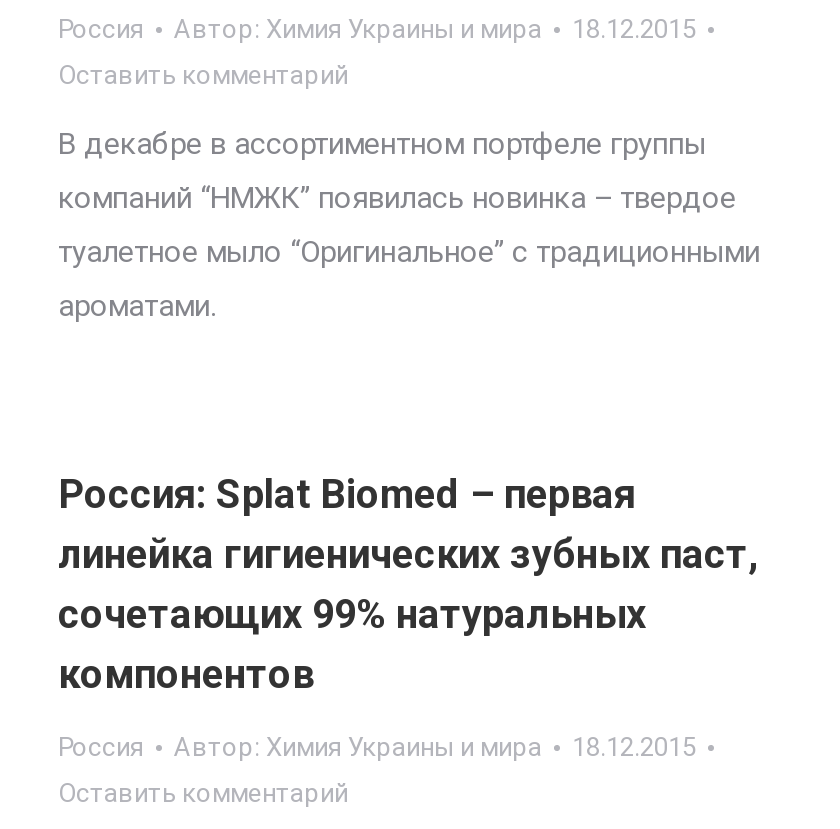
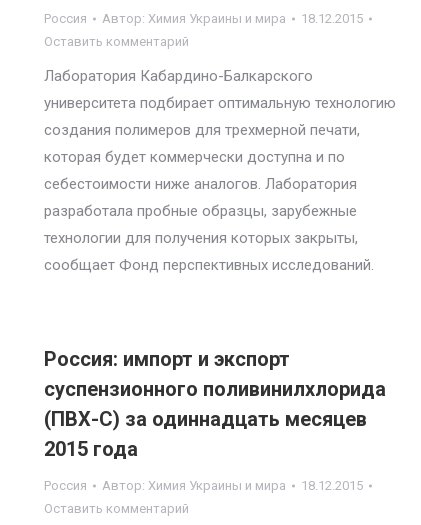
[58,126,760,324] В декабре в ассортиментном портфеле группы | компаний “НМЖК” появилась новинка – твердое | туалетное мыло “Оригинальное” с традиционными | ароматами. -> [44,67,396,274] Лаборатория Кабардино-Балкарского | университета подбирает оптимальную технологию | создания полимеров для трехмерной печати, | которая будет коммерчески доступна и по | себестоимости ниже аналогов. Лаборатория | разработала пробные образцы, зарубежные | технологии для получения которых закрыты, | сообщает Фонд перспективных исследований.
[58,470,758,698] Россия: Splat Biomed – первая | линейка гигиенических зубных паст, | сочетающих 99% натуральных | компонентов -> [44,347,386,461] Россия: импорт и экспорт | суспензионного поливинилхлорида | (ПВХ-С) за одиннадцать месяцев | 2015 года

